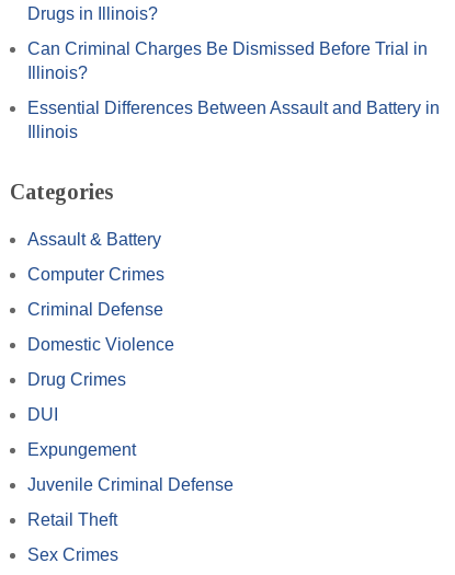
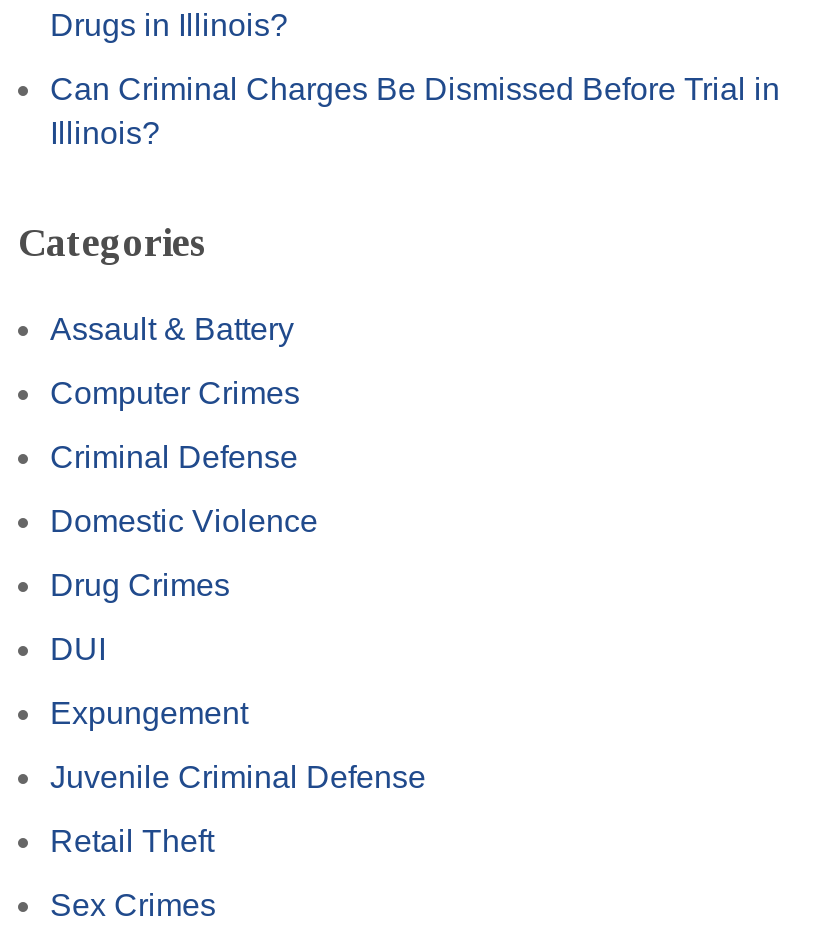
[27,98,440,141] Essential Differences Between Assault and Battery in | Illinois -> none

